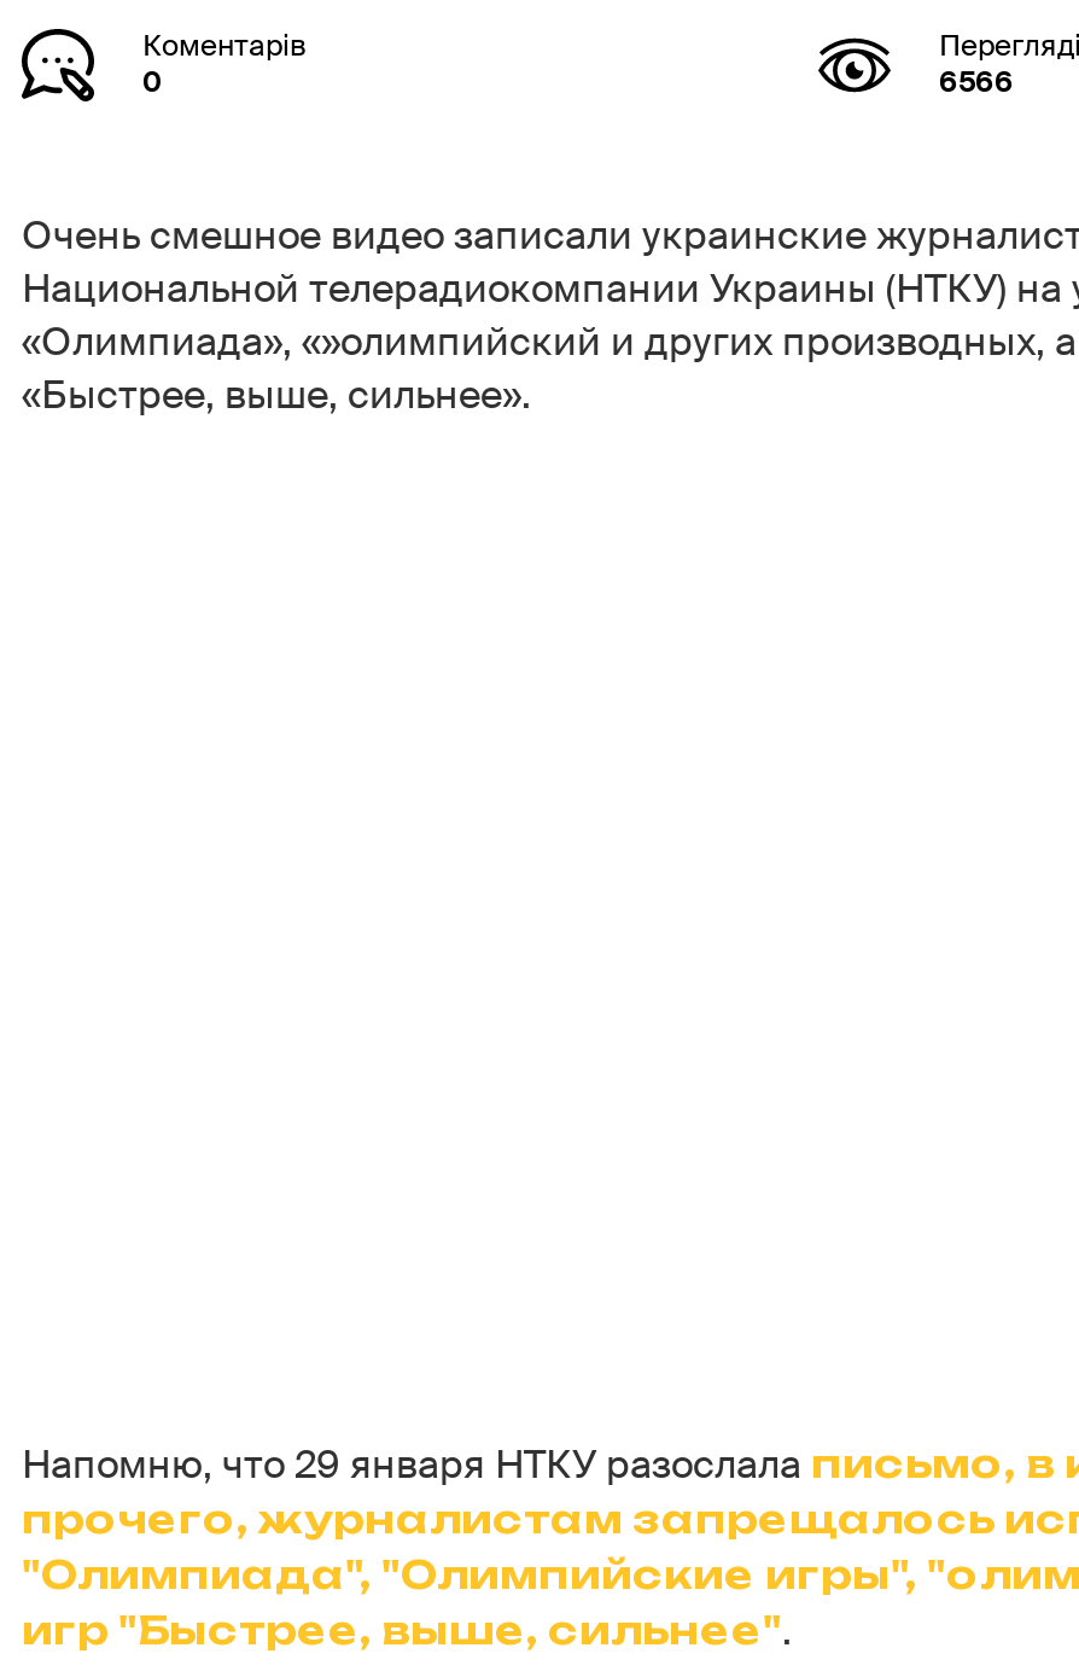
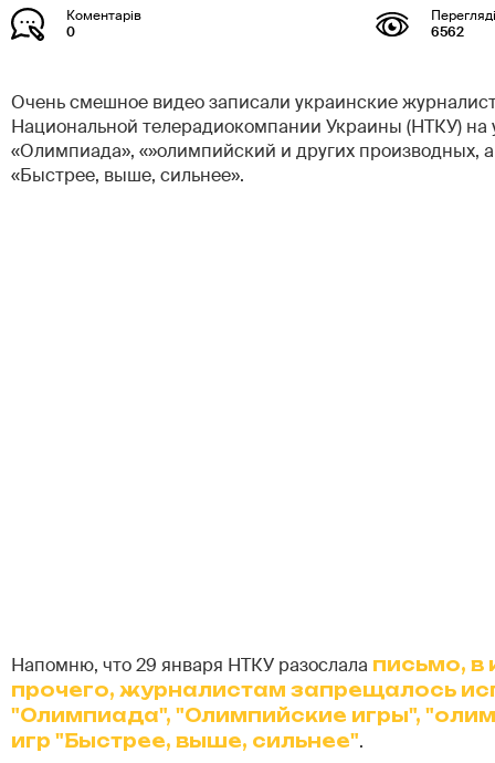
[939,64,1014,103] 6566 -> [431,24,464,41] 6562

